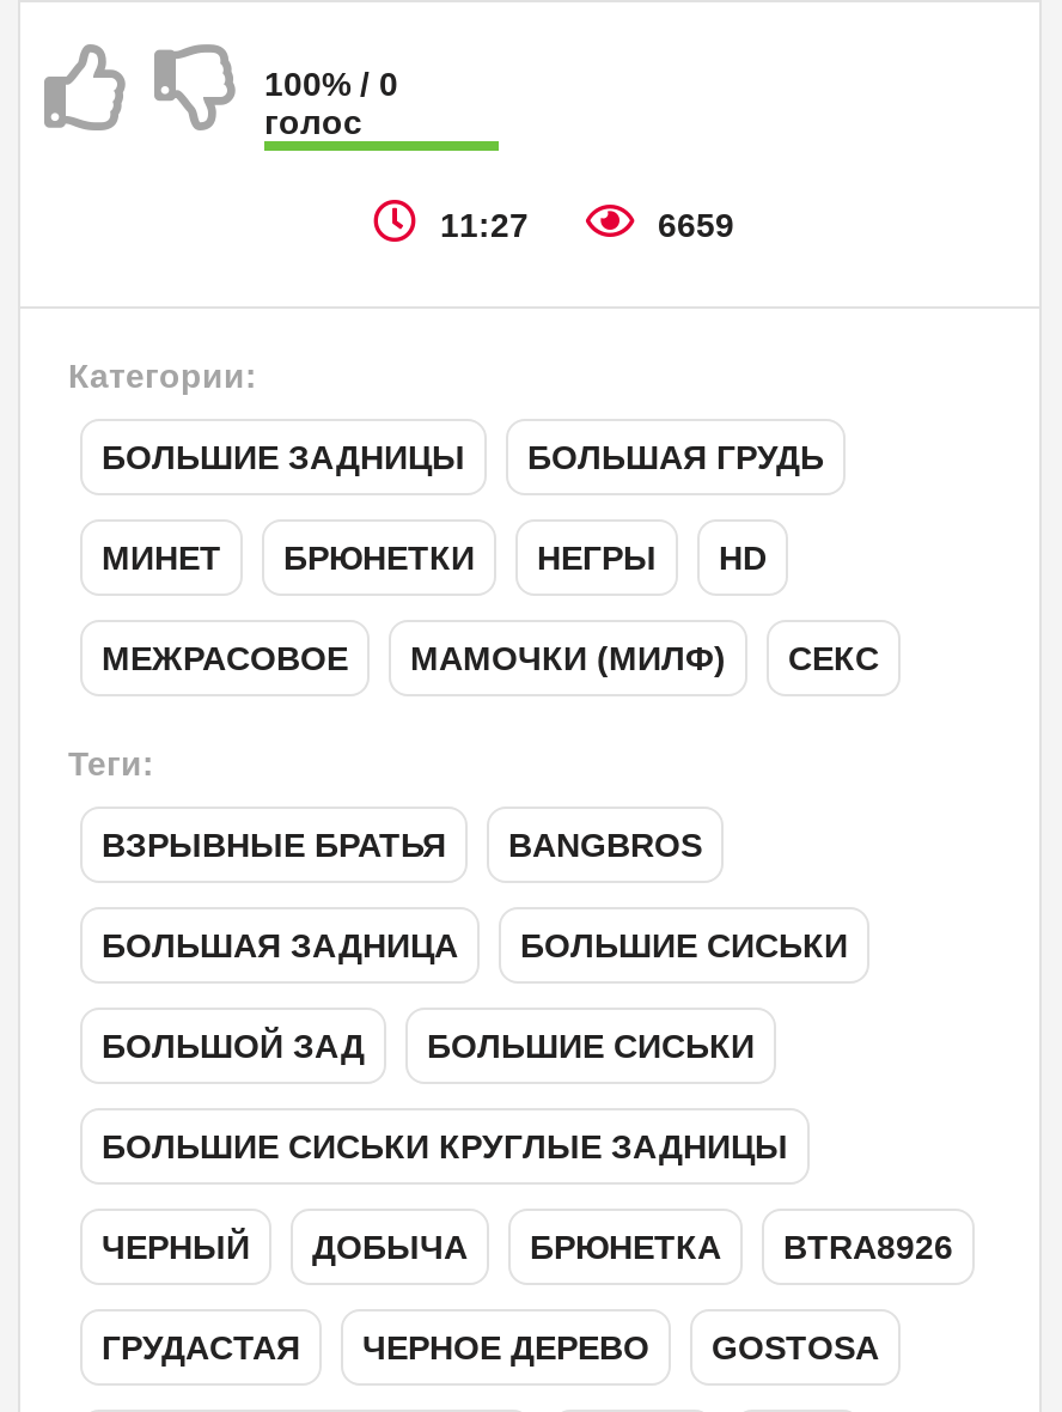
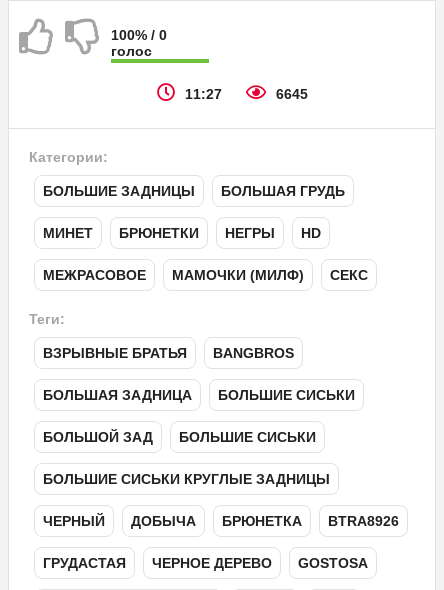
[658,206,734,245] 6659 -> [275,86,307,102] 6645

